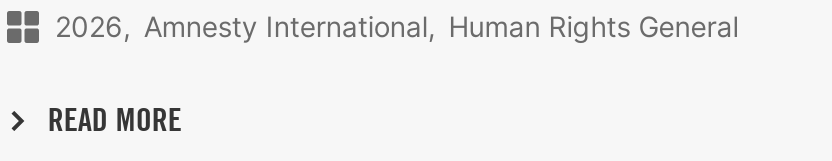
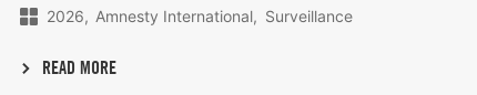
[449,9,739,43] Human Rights General -> [265,7,353,26] Surveillance

